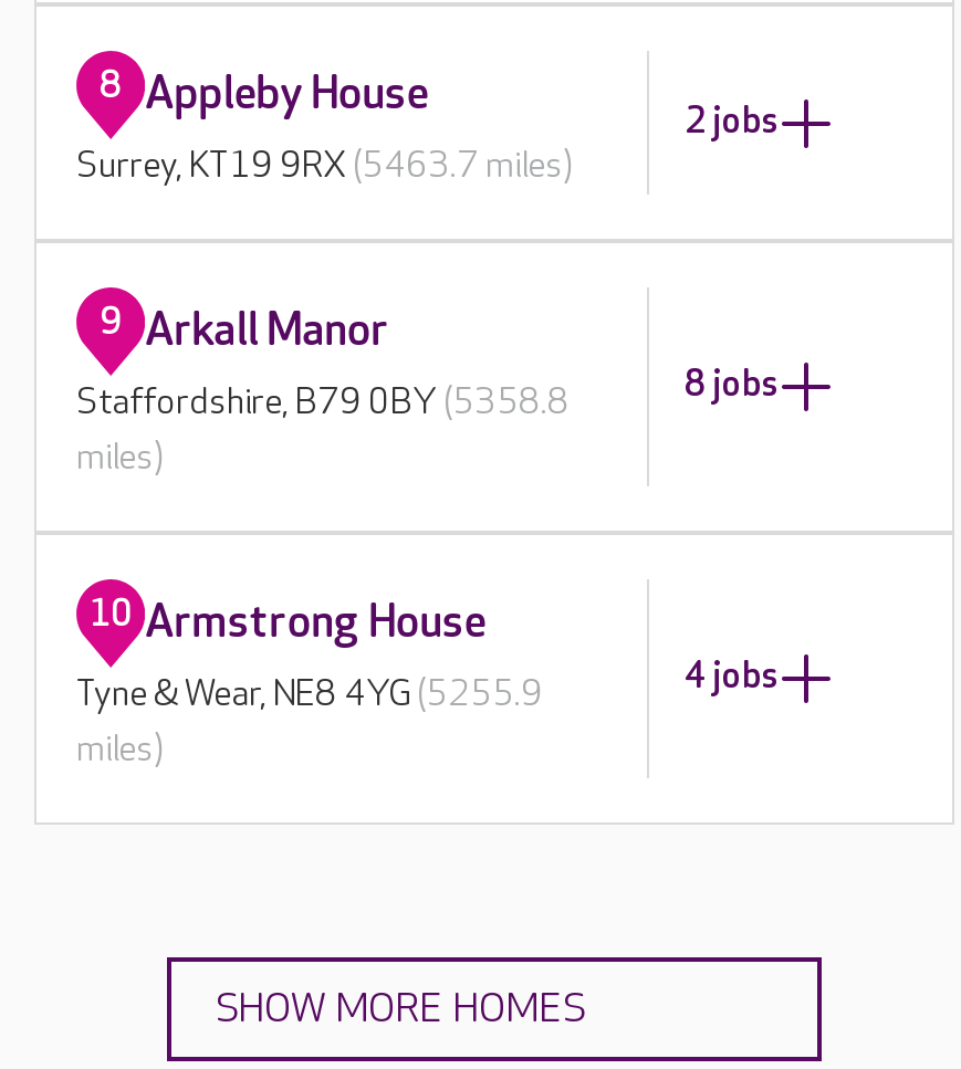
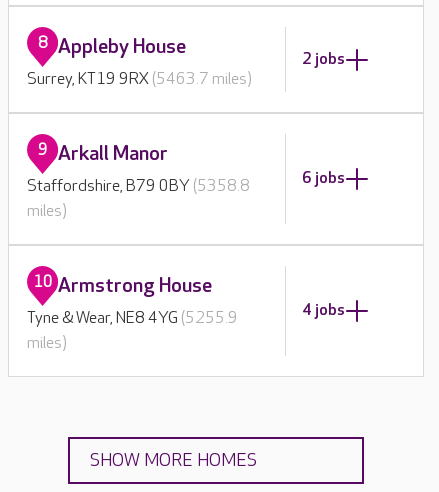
[685,365,780,407] 8 jobs -> [302,169,345,188] 6 jobs

